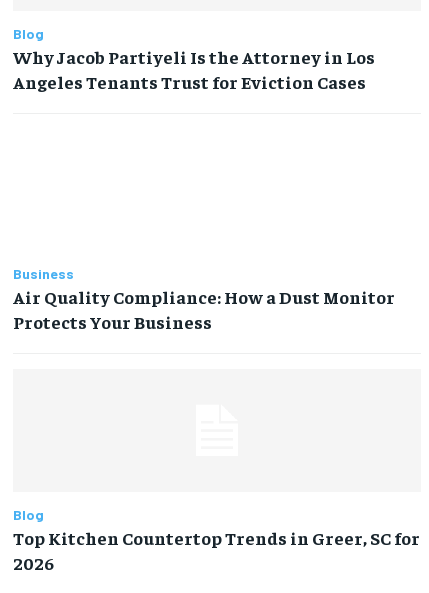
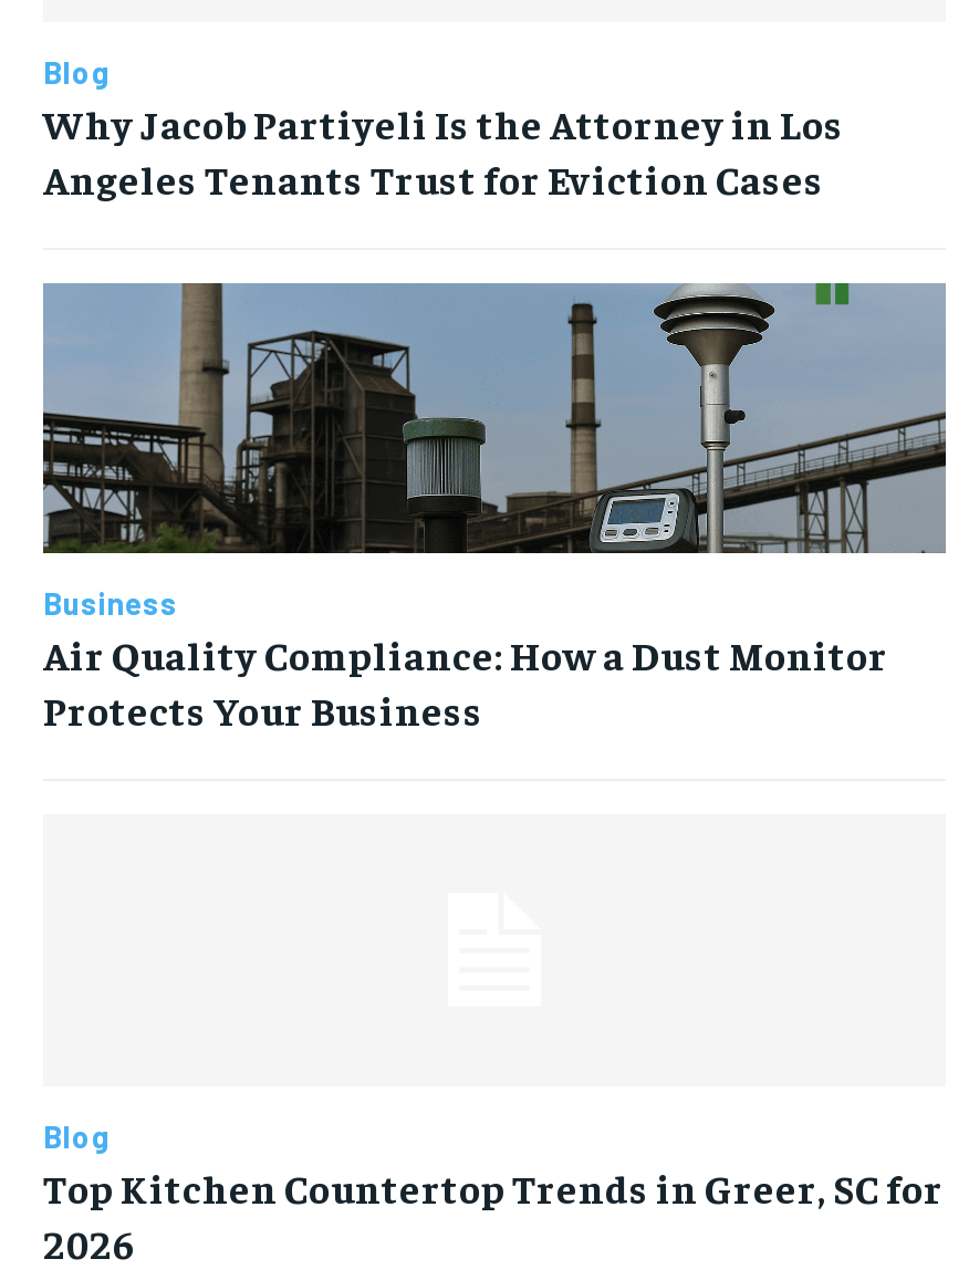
none -> [41,281,948,555] [image]

